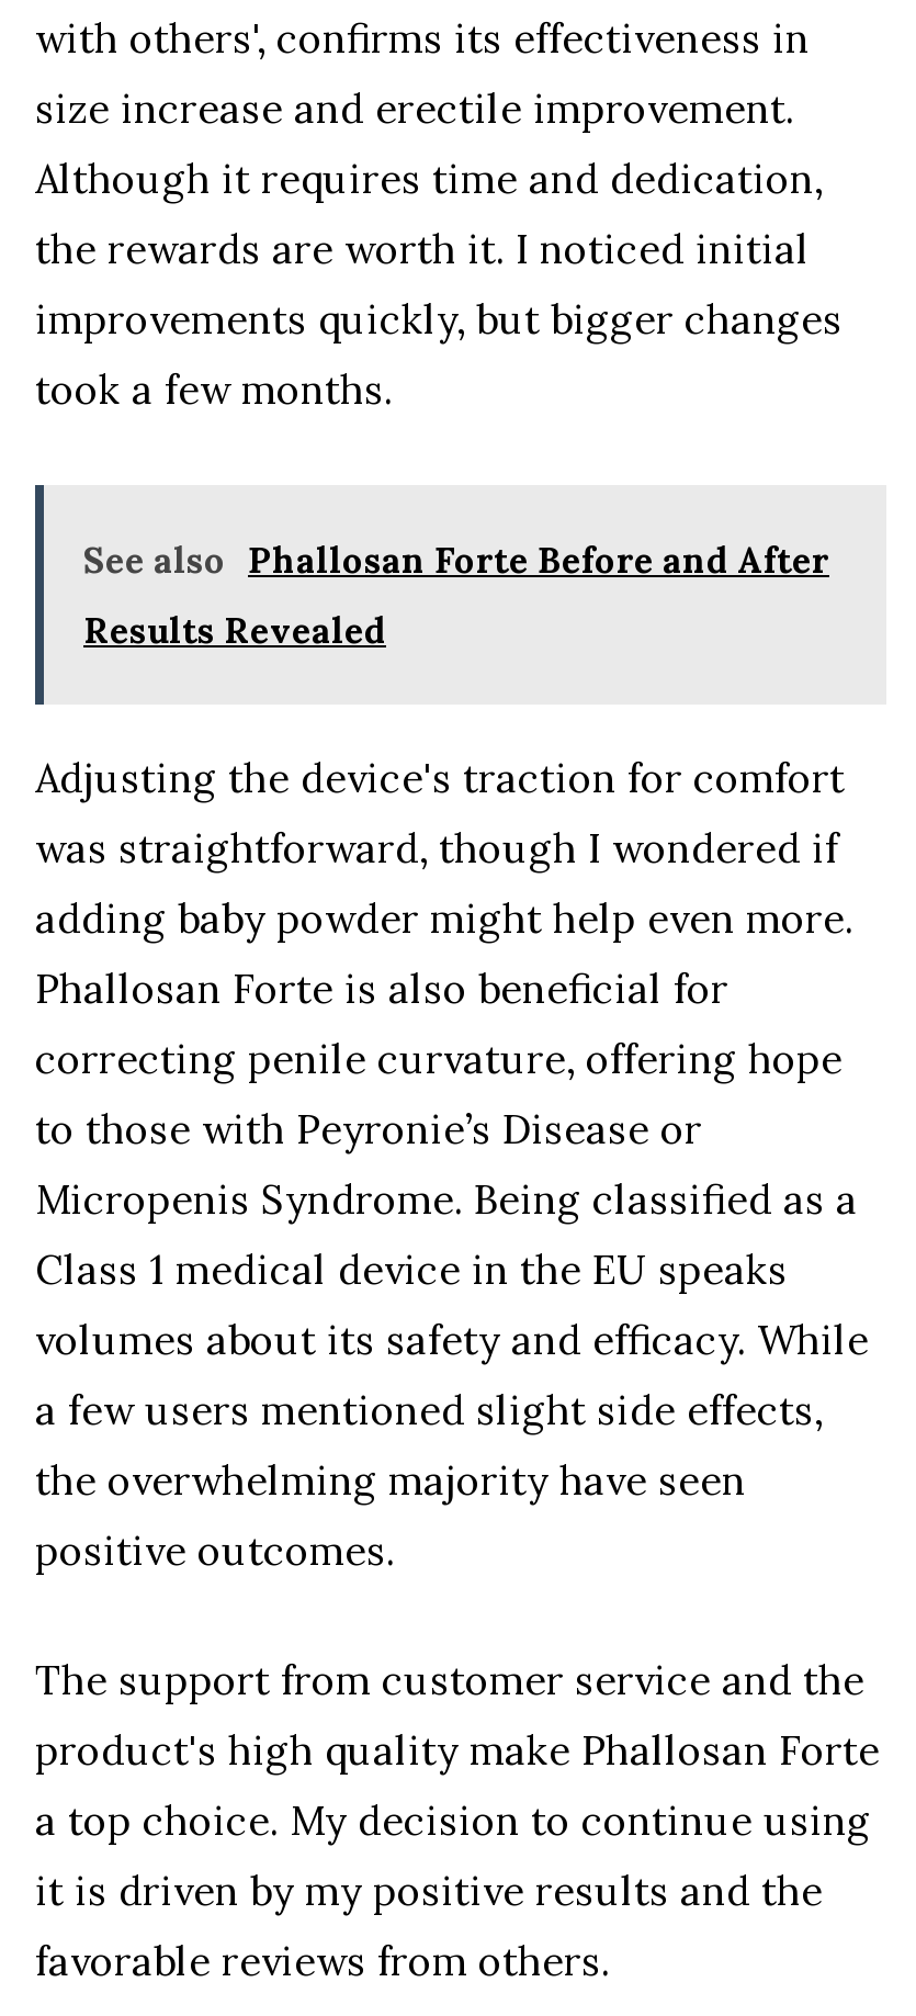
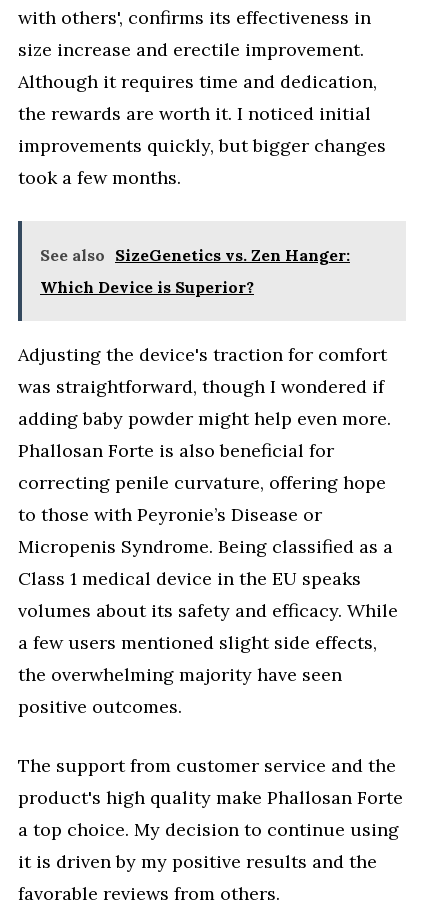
[83,538,829,582] See also Phallosan Forte Before and After -> [40,245,350,265] See also SizeGenetics vs. Zen Hanger:
[83,608,386,652] Results Revealed -> [40,277,254,297] Which Device is Superior?

